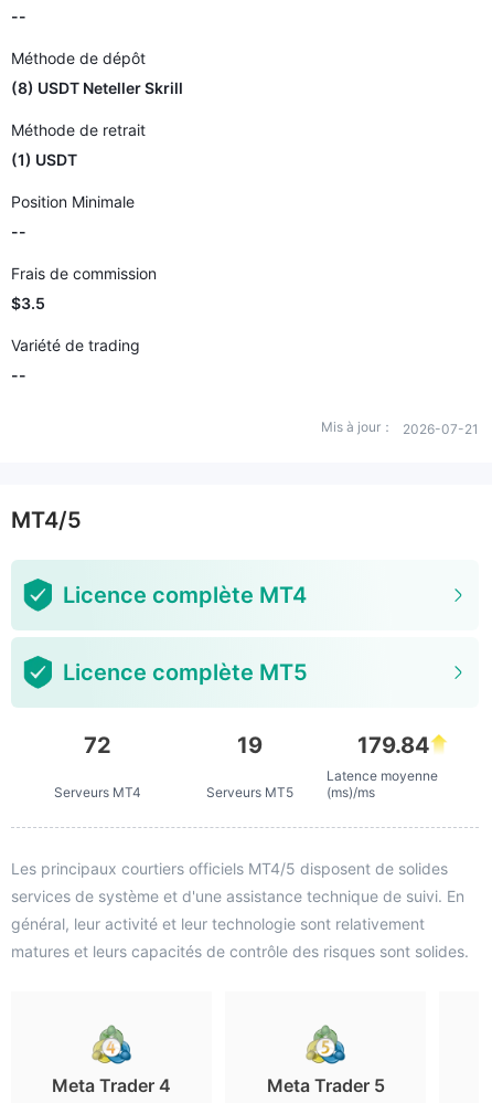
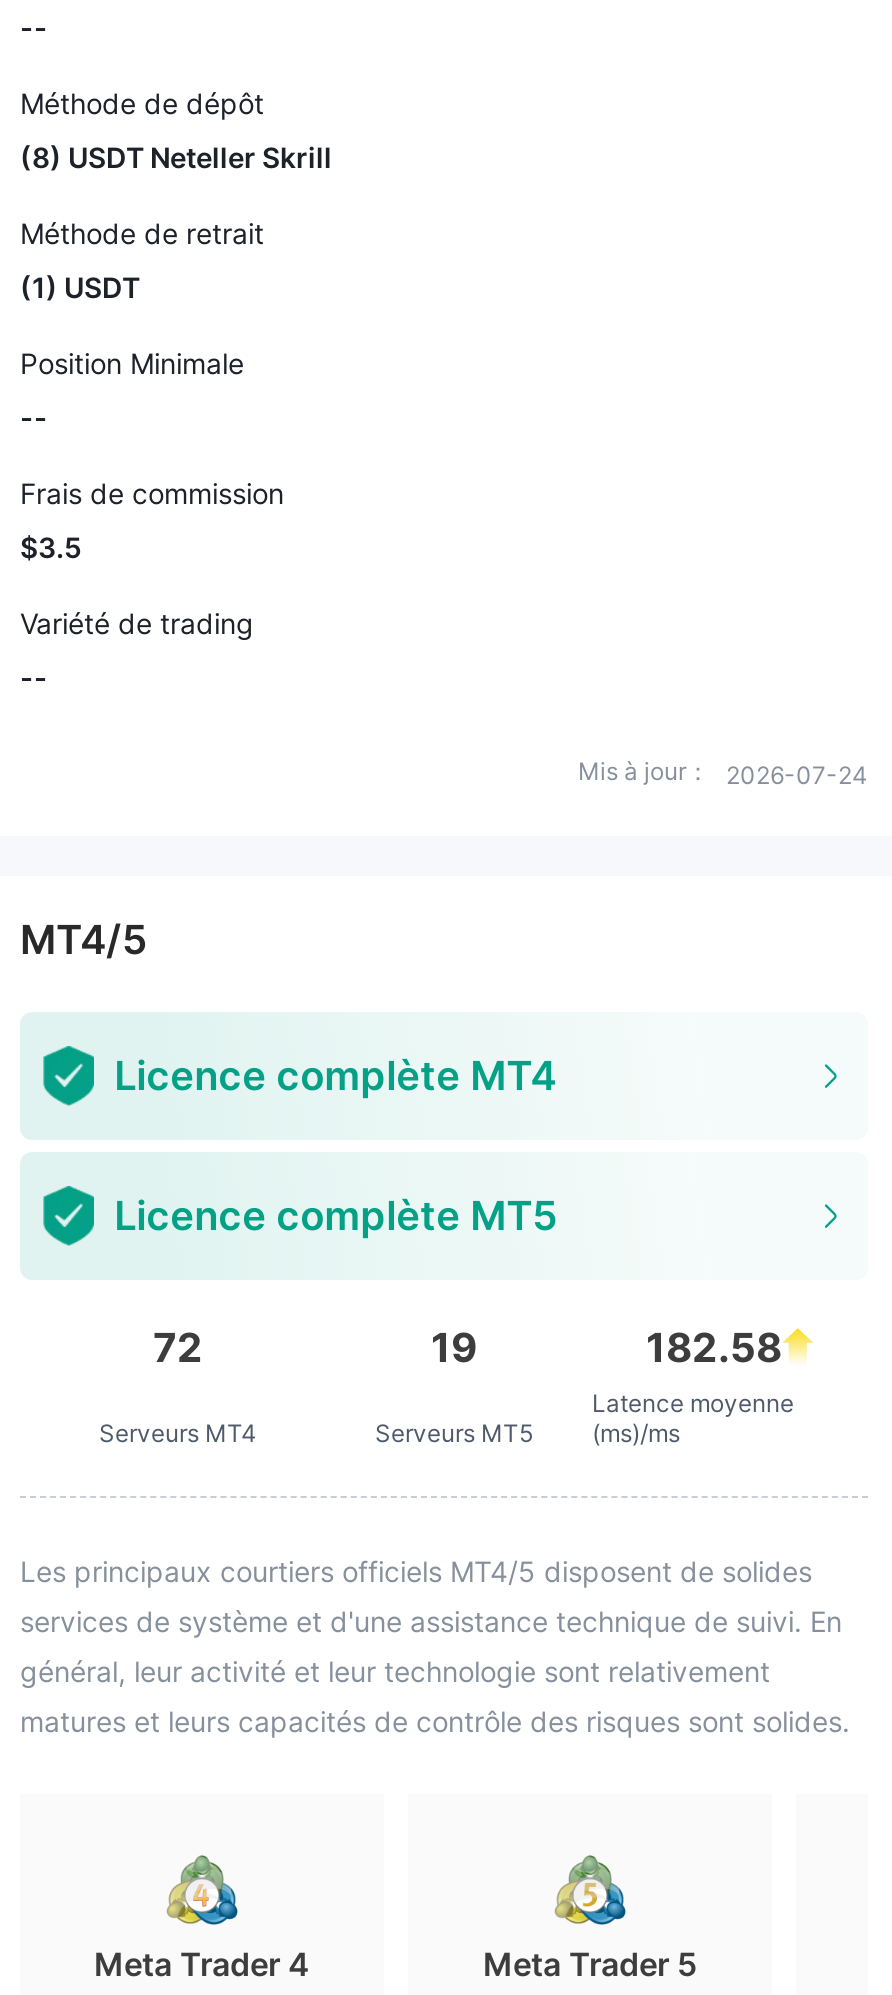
[321,418,479,437] Mis à jour： 2026-07-21 -> [578,756,868,790] Mis à jour： 2026-07-24
[357,732,430,759] 179.84 -> [646,1324,782,1372] 182.58

